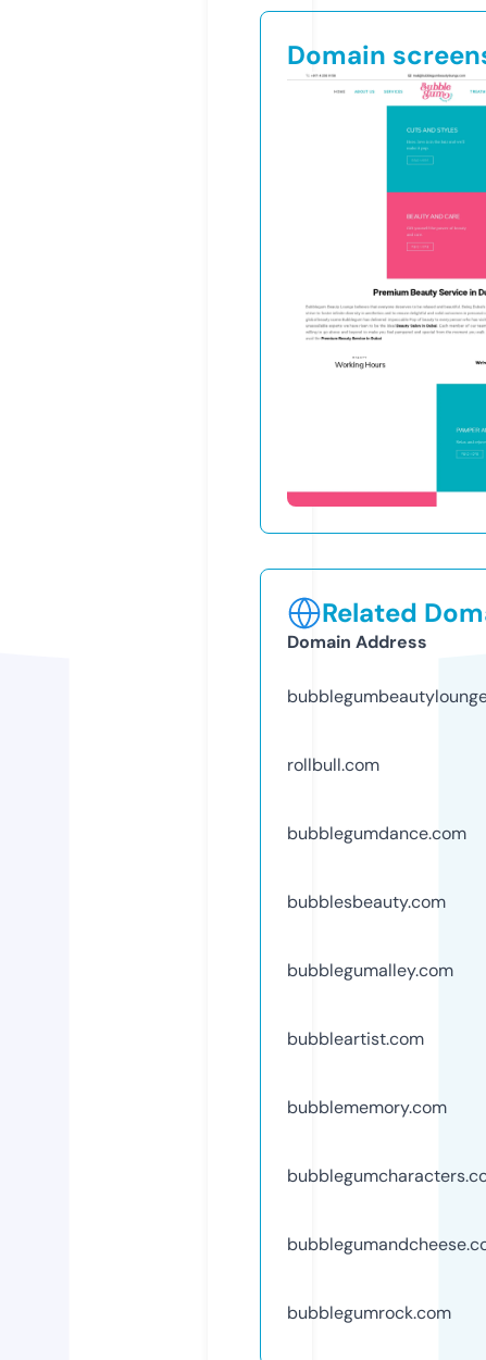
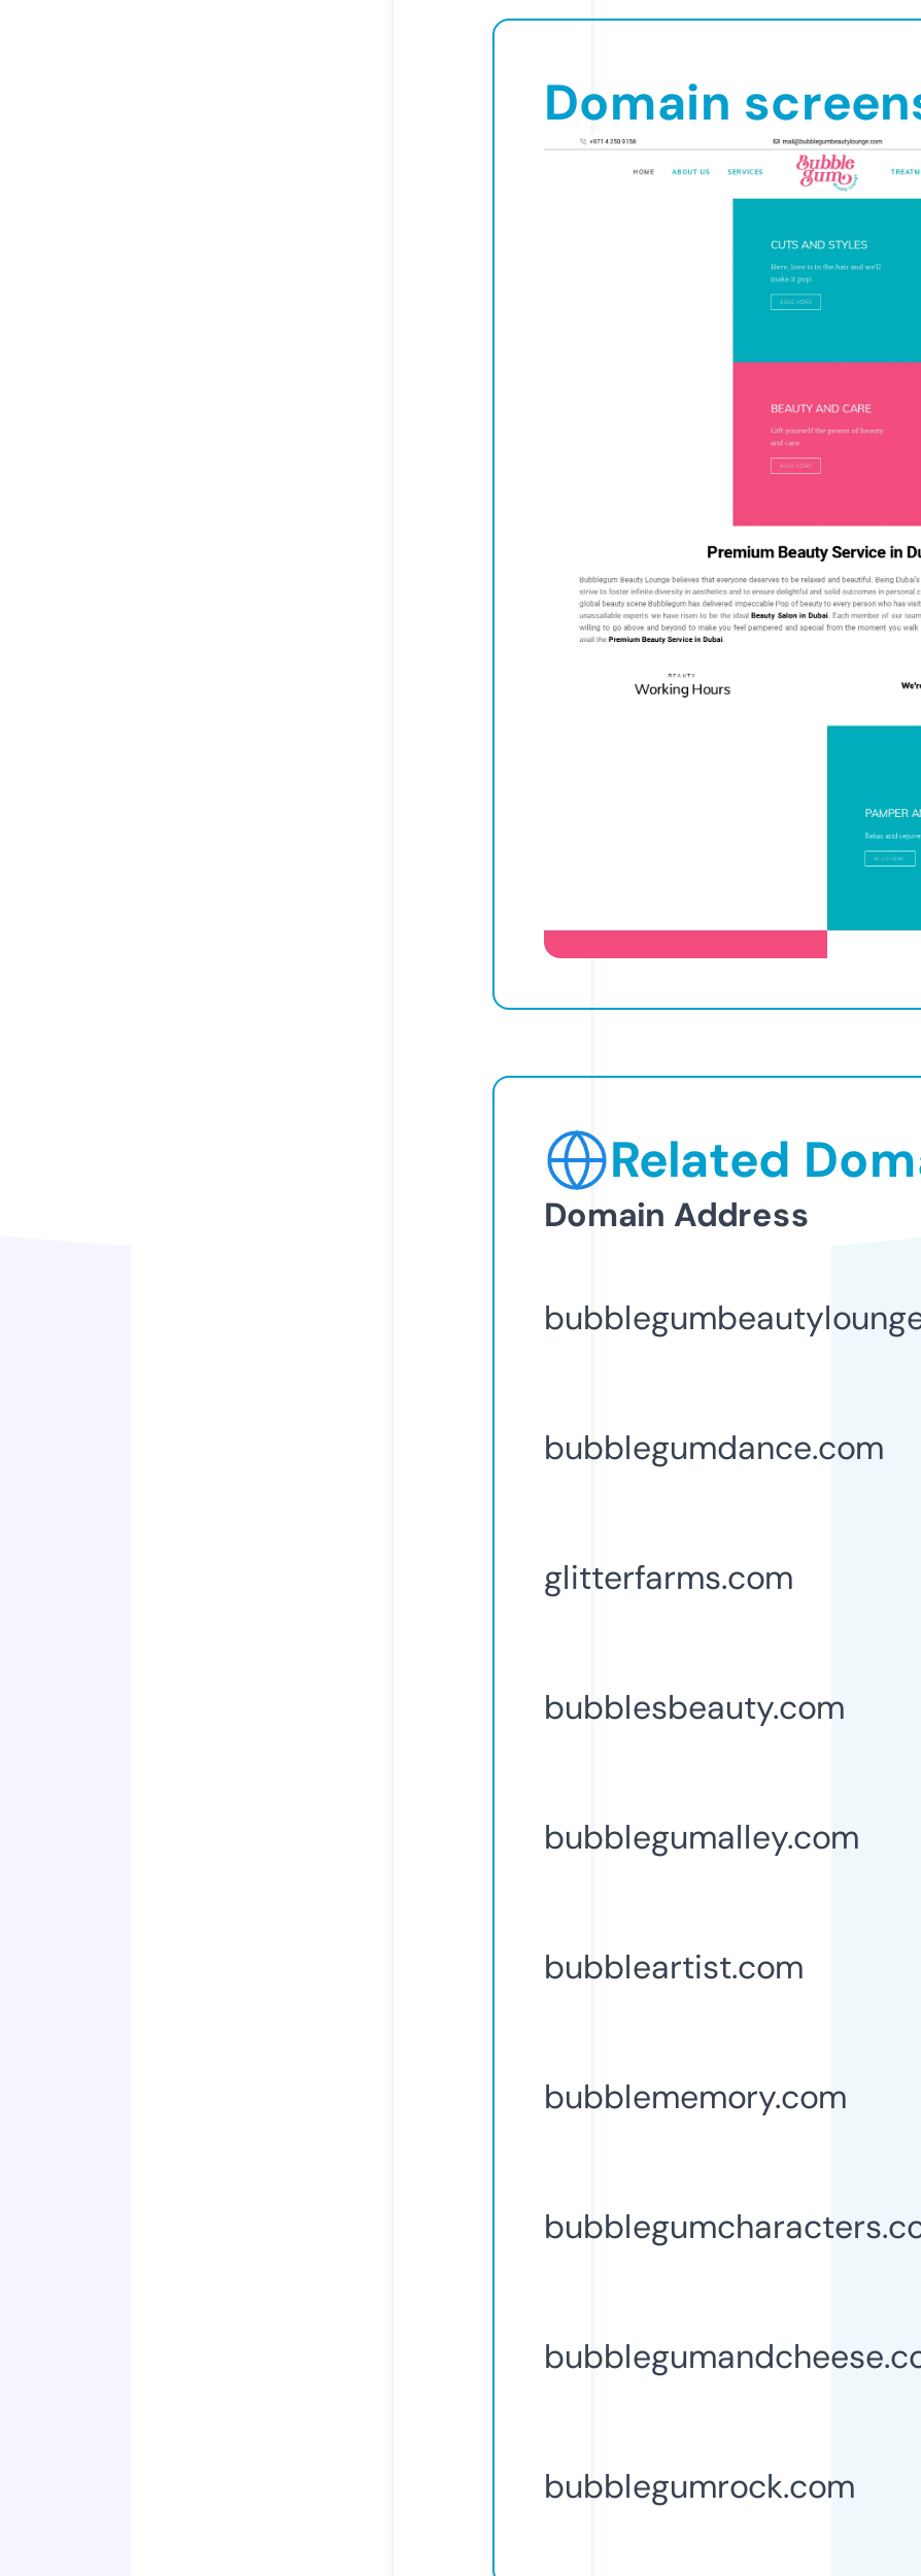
[287,753,379,776] rollbull.com -> none
moved [287,822,466,844] -> [544,1426,884,1469]: bubblegumdance.com
none -> [544,1555,793,1599] glitterfarms.com

